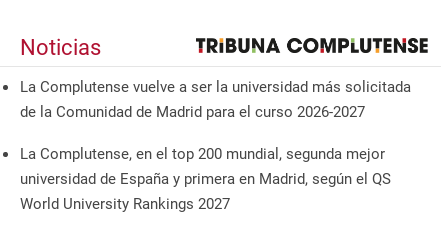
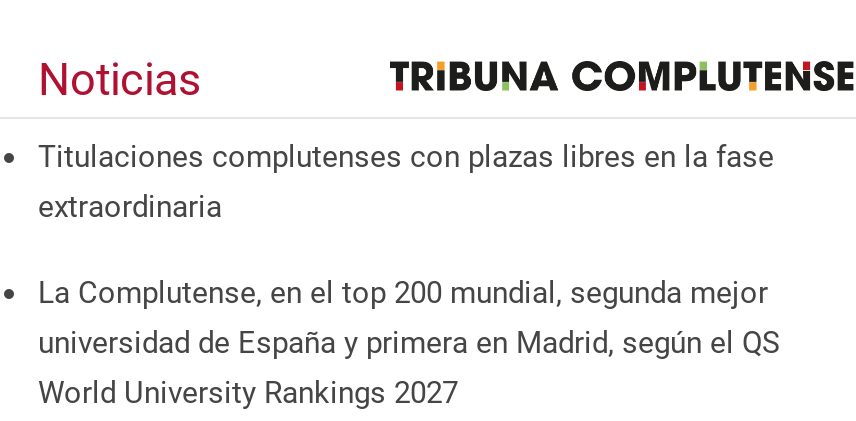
[20,78,411,121] La Complutense vuelve a ser la universidad más solicitada | de la Comunidad de Madrid para el curso 2026-2027 -> [38,140,774,226] Titulaciones complutenses con plazas libres en la fase | extraordinaria

